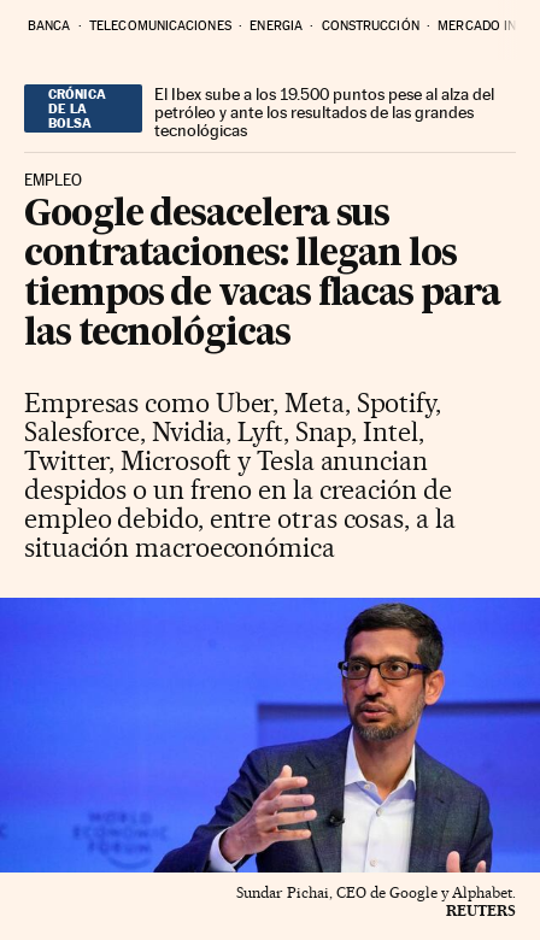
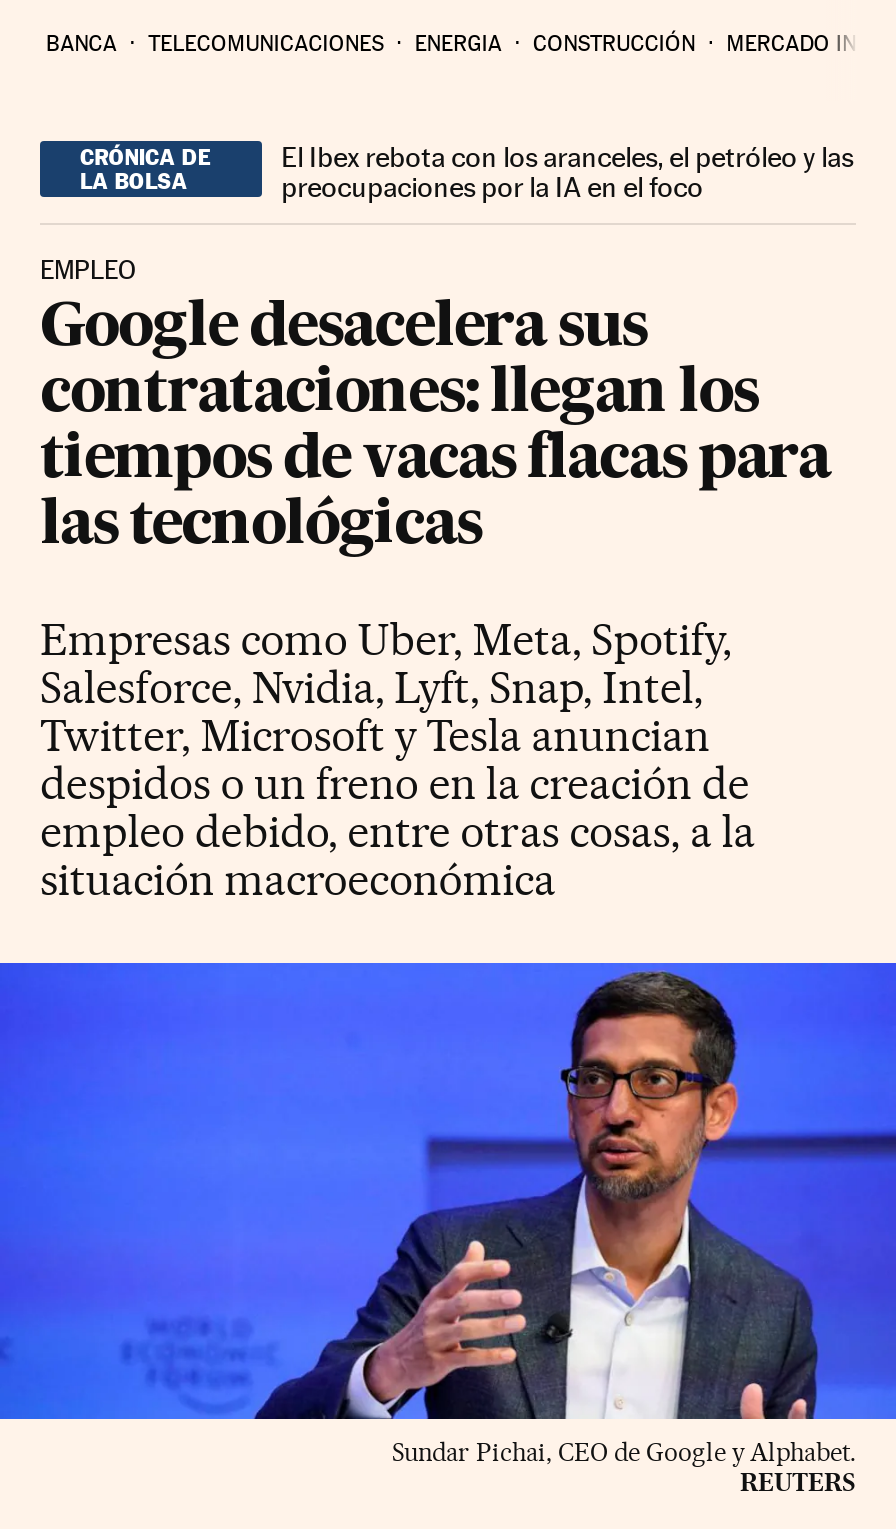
[155,84,495,139] El Ibex sube a los 19.500 puntos pese al alza del | petróleo y ante los resultados de las grandes | tecnológicas -> [281,140,853,202] El Ibex rebota con los aranceles, el petróleo y las | preocupaciones por la IA en el foco

